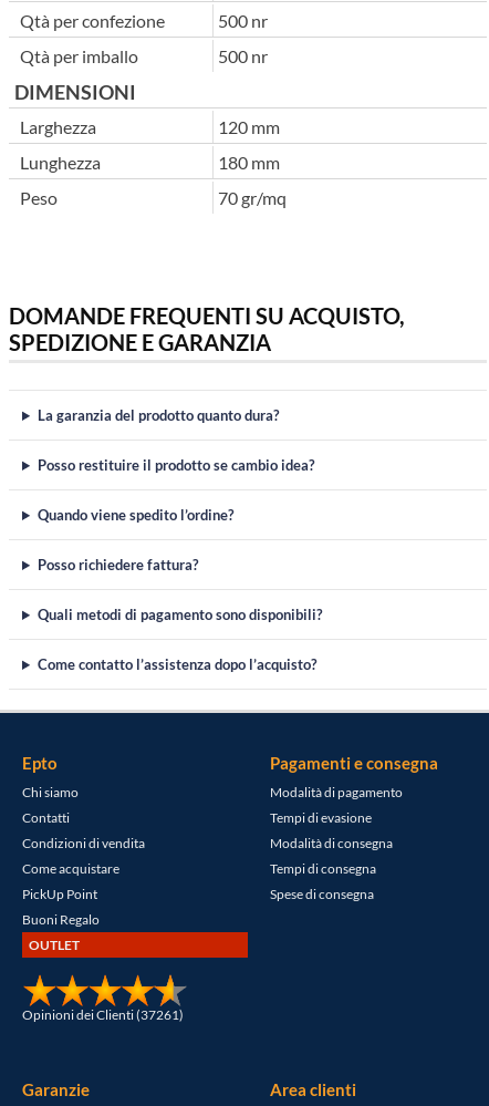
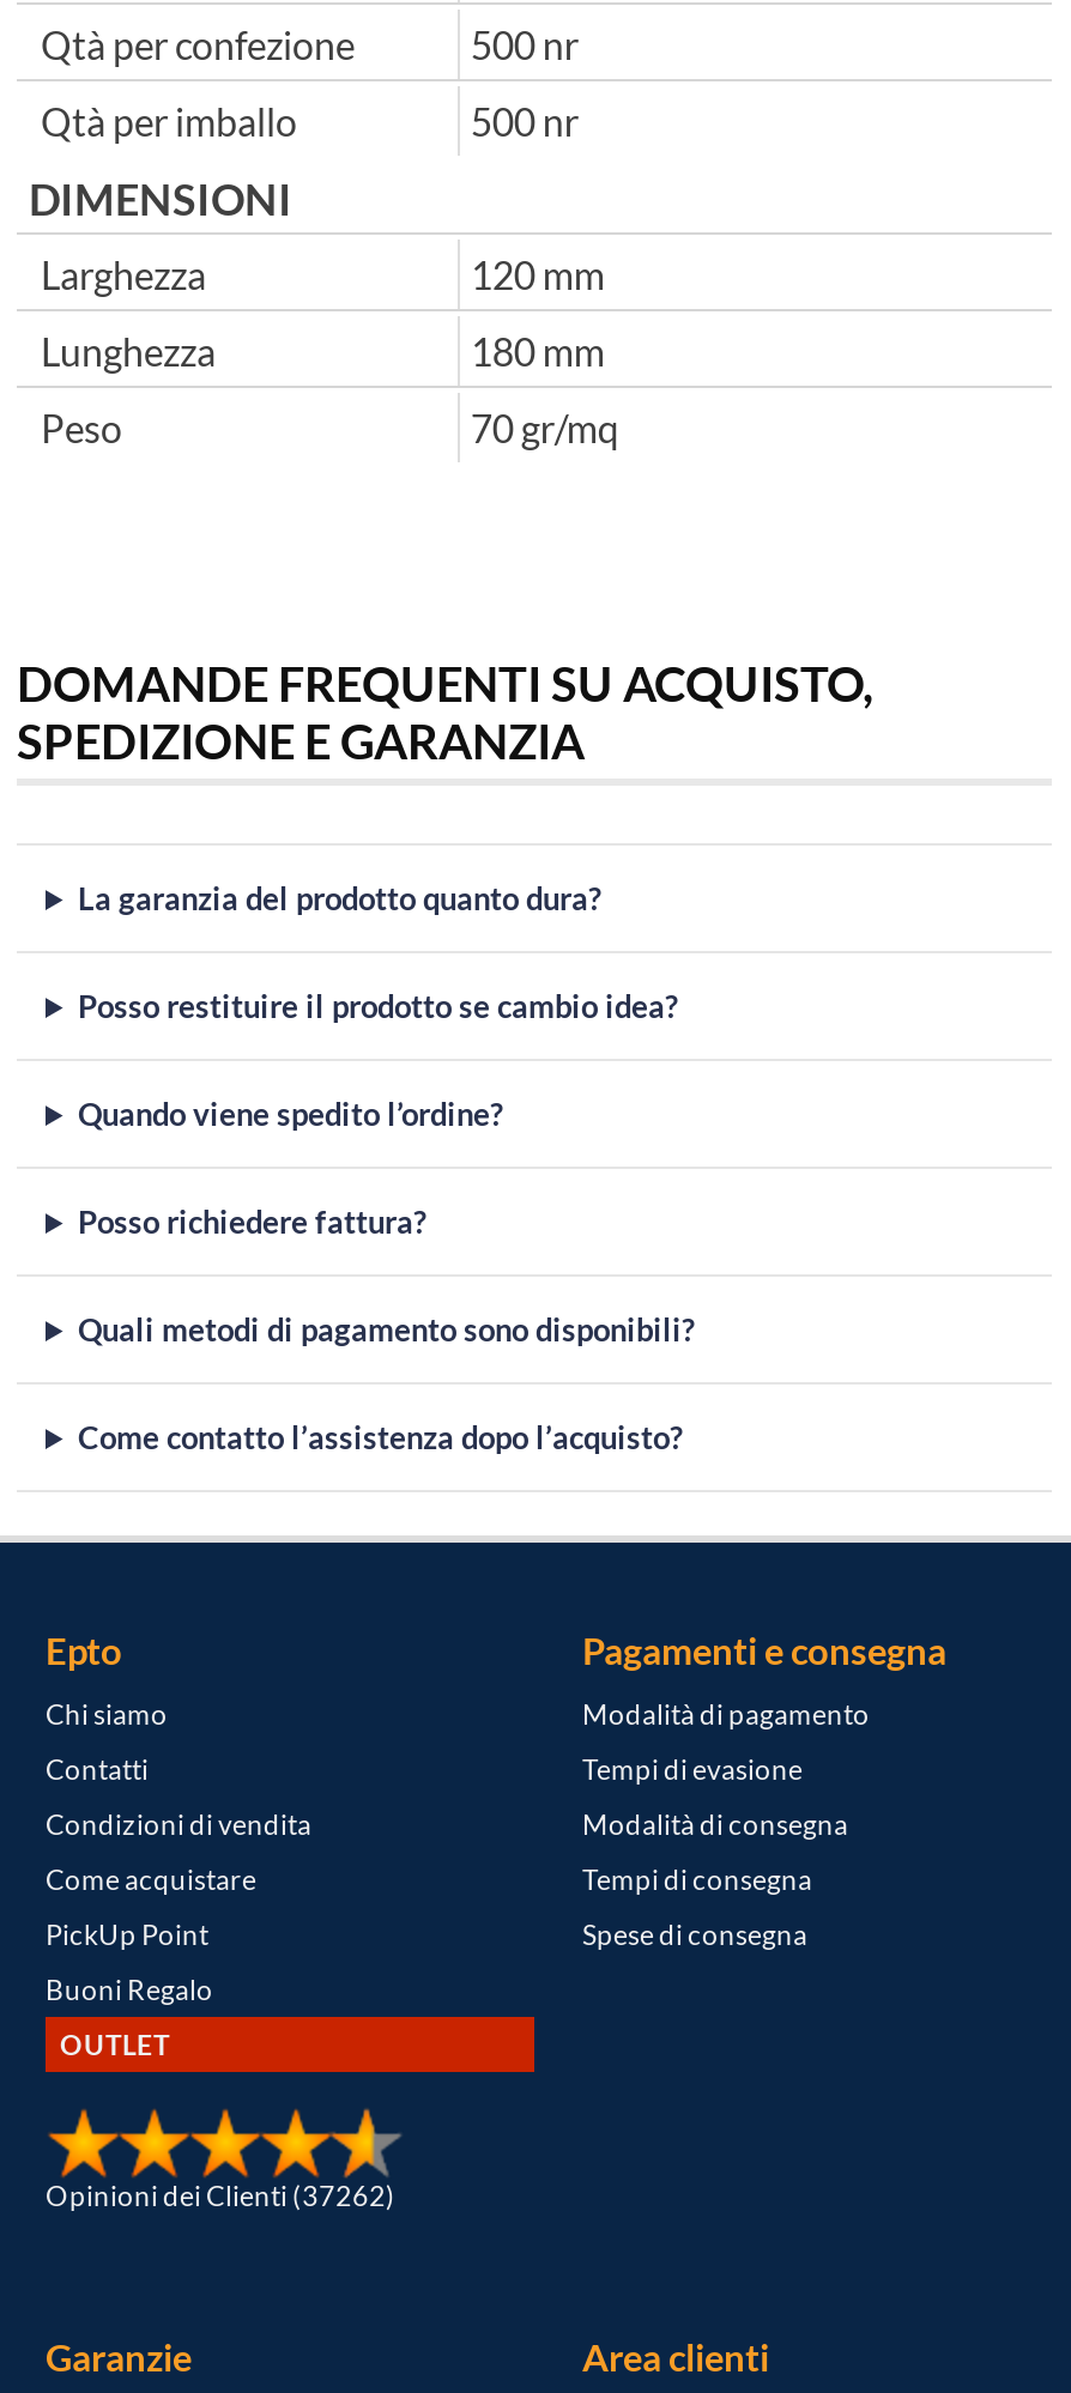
[22,1007,184,1022] Opinioni dei Clienti (37261) -> [46,2180,395,2211] Opinioni dei Clienti (37262)

